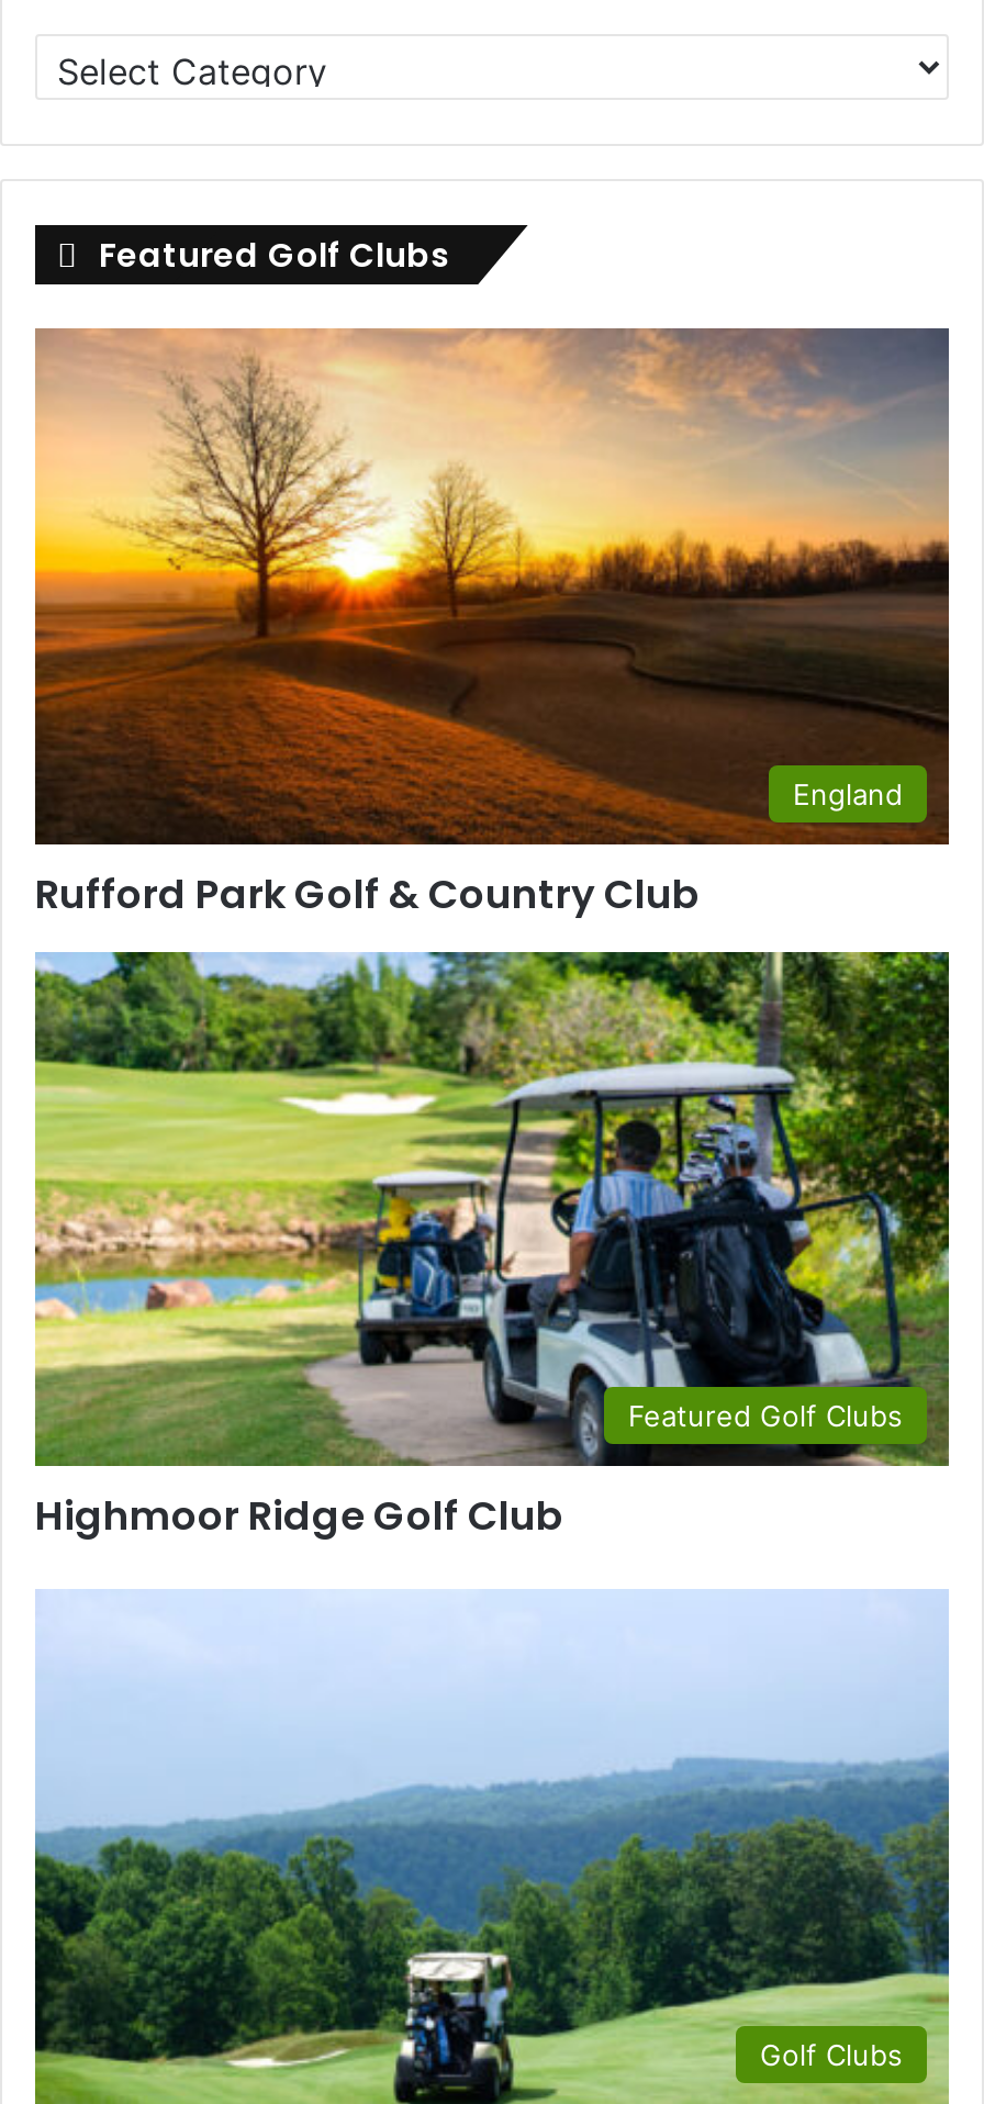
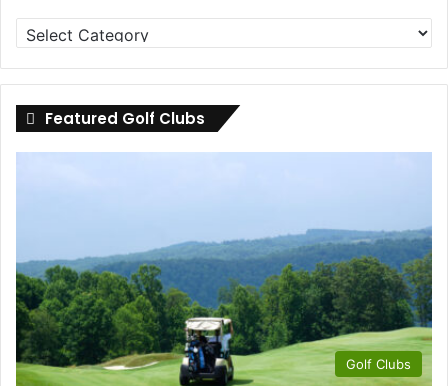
[33,326,951,921] [image] | England | Rufford Park Golf & Country Club -> none
[33,950,951,1544] [image] | Featured Golf Clubs | Highmoor Ridge Golf Club -> none

